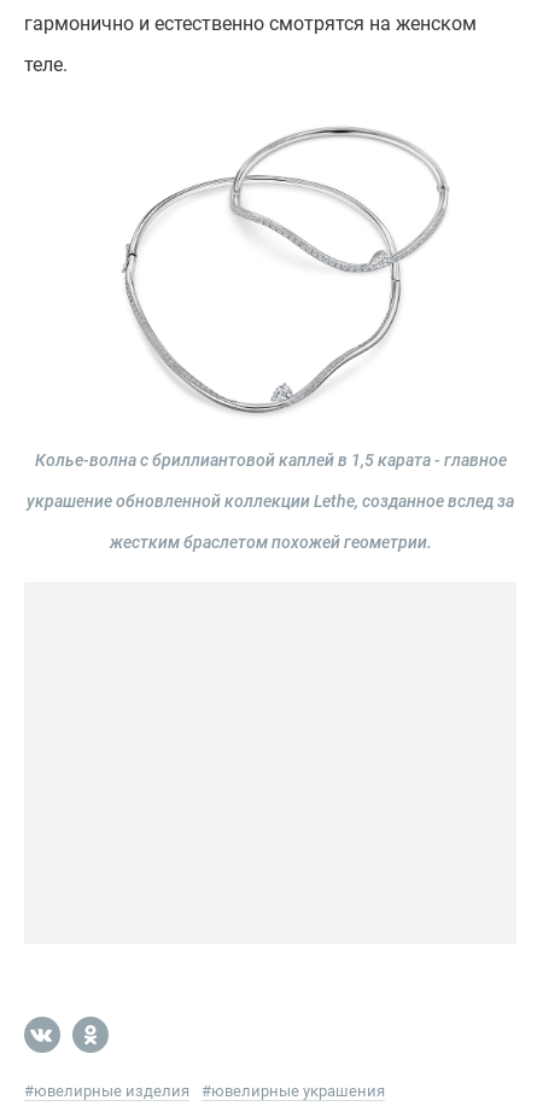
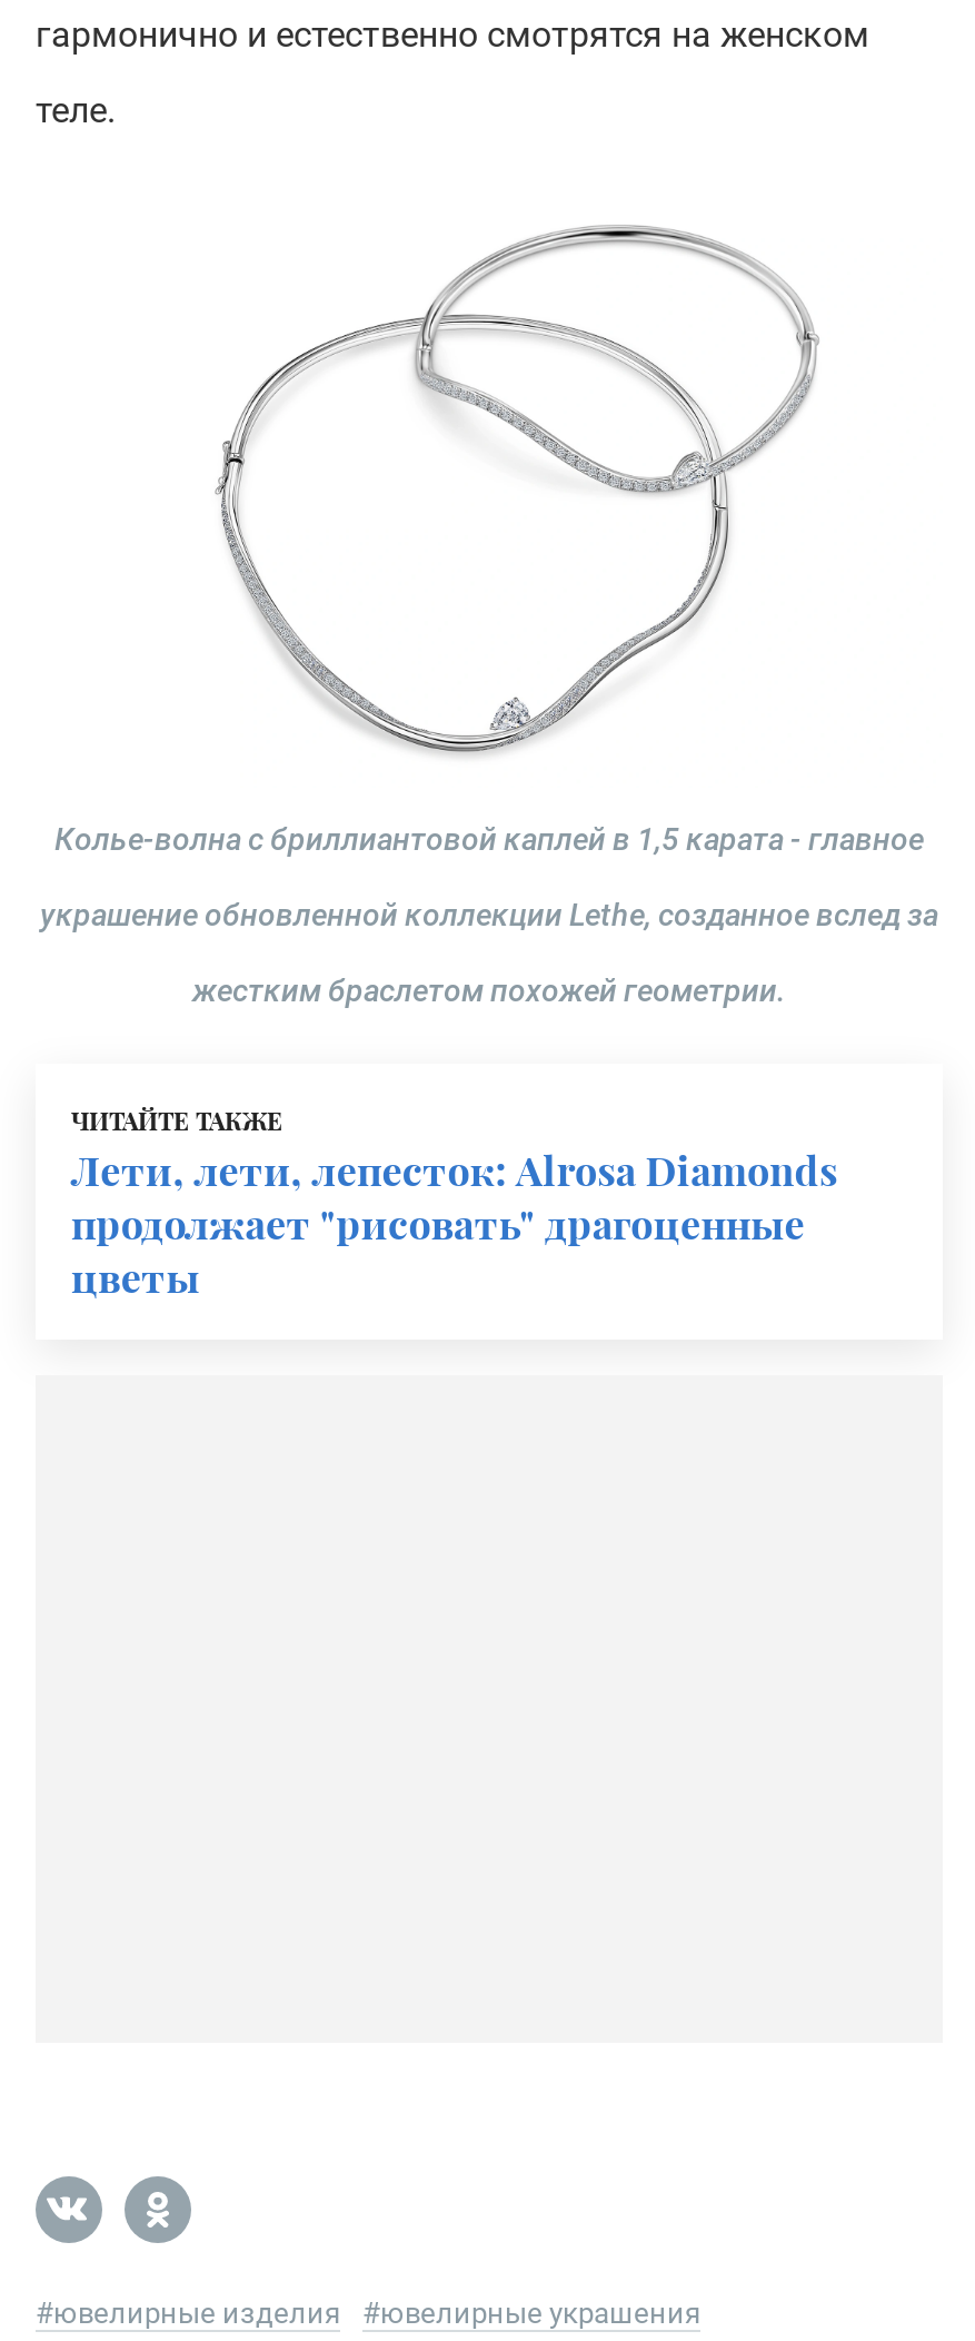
none -> [71,1104,838,1304] ЧИТАЙТЕ ТАКЖЕ | Лети, лети, лепесток: Alrosa Diamonds | продолжает "рисовать" драгоценные | цветы

